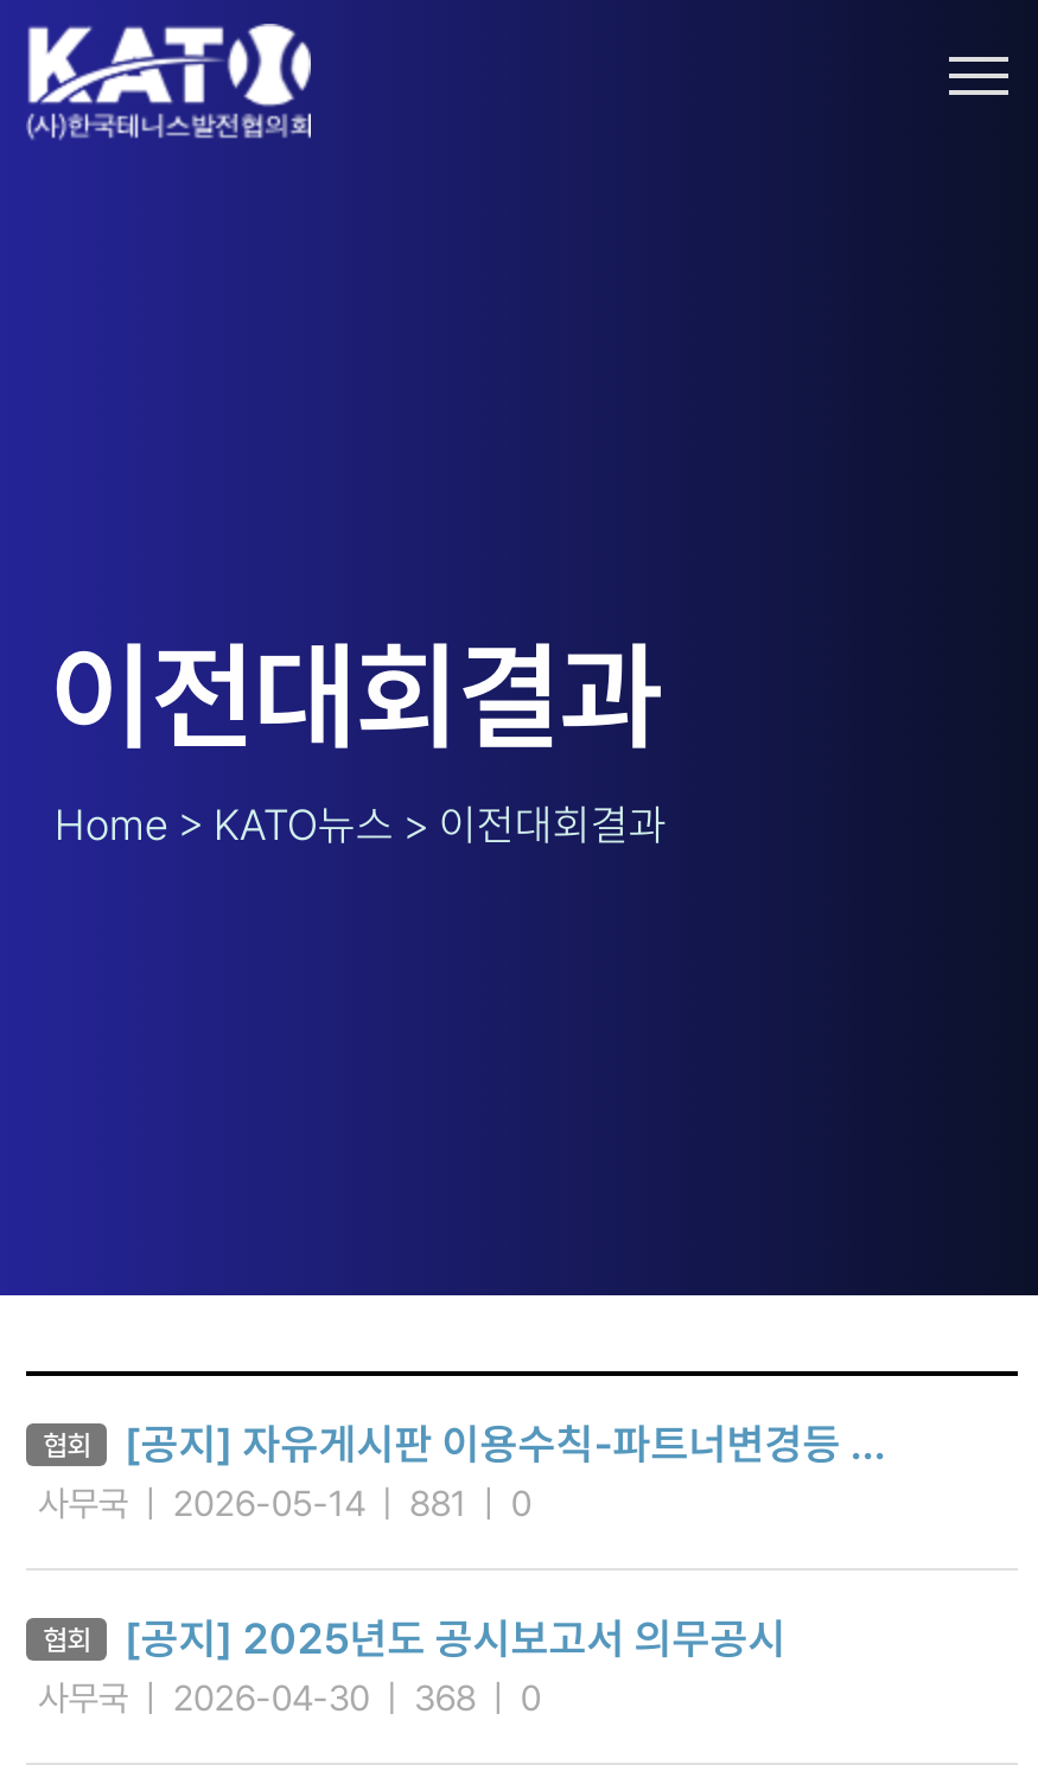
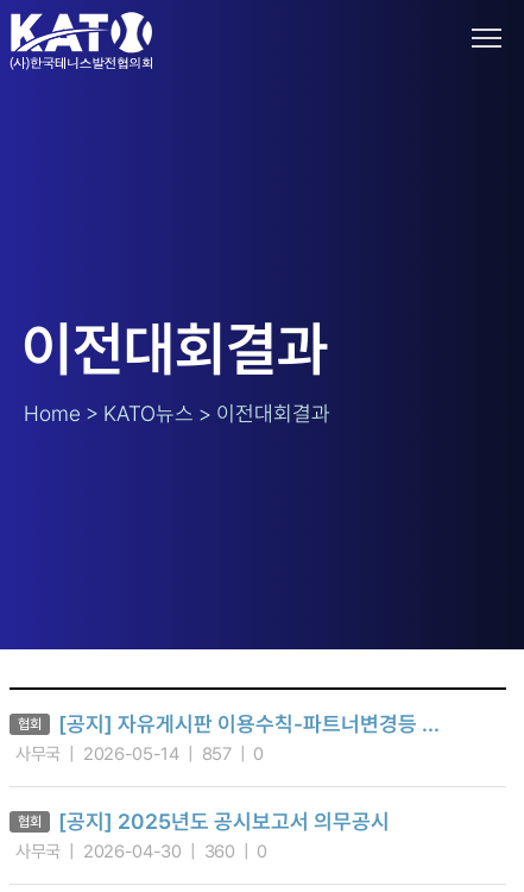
[38,1483,531,1525] 사무국 2026-05-14 881 0 -> [15,743,264,765] 사무국 2026-05-14 857 0
[38,1677,541,1720] 사무국 2026-04-30 368 0 -> [15,841,267,862] 사무국 2026-04-30 360 0

